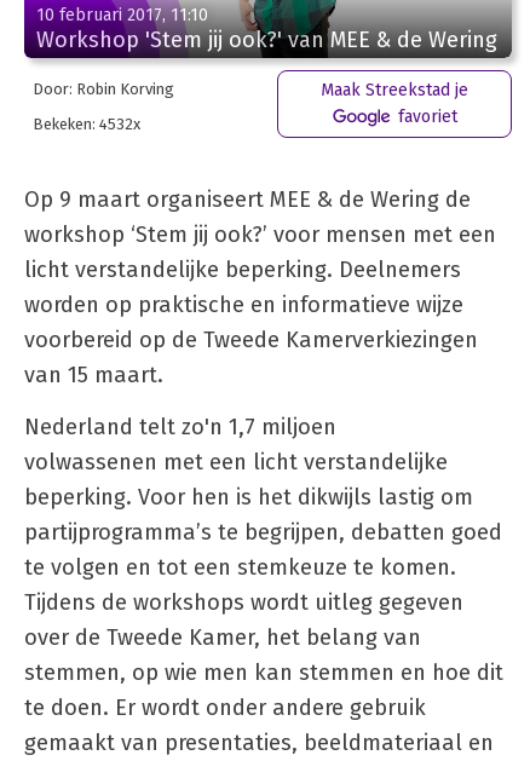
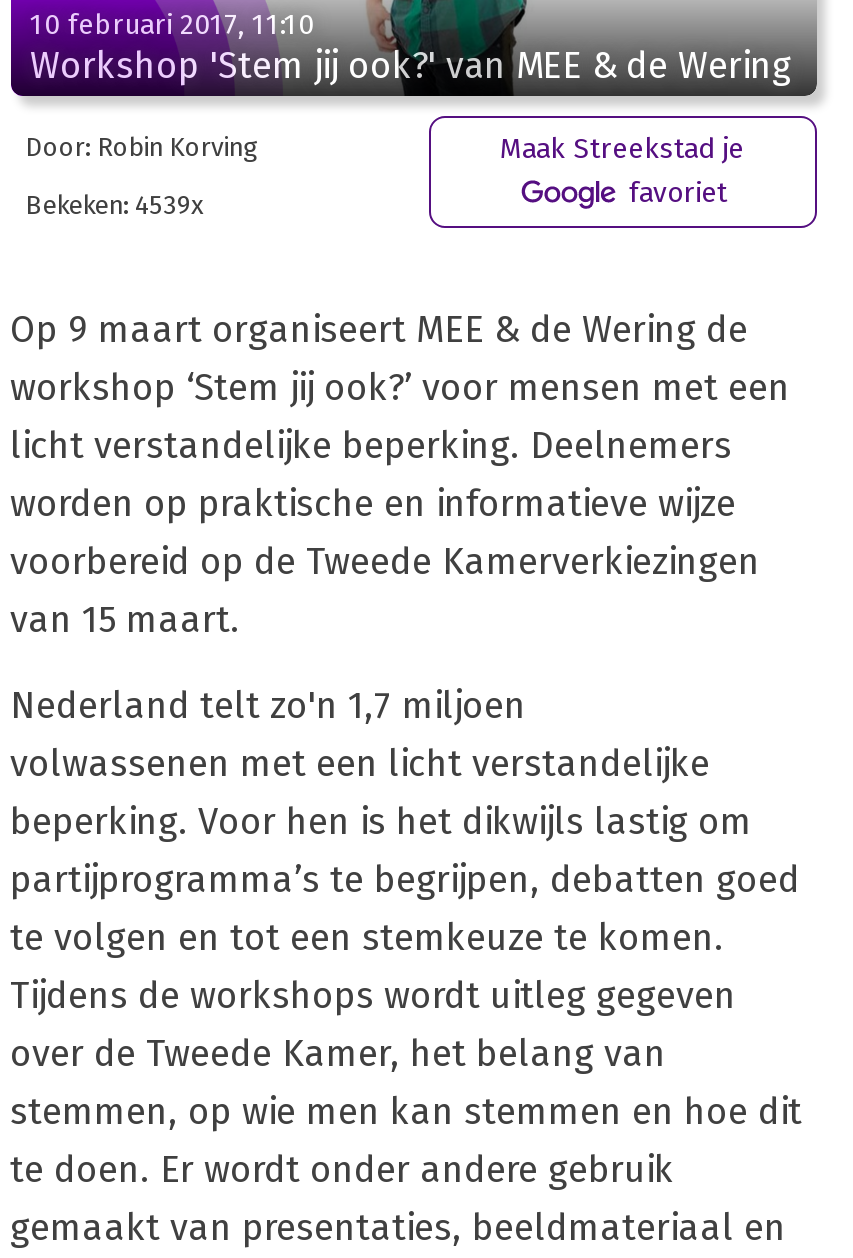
[33,115,140,133] Bekeken: 4532x -> [25,189,203,219] Bekeken: 4539x

